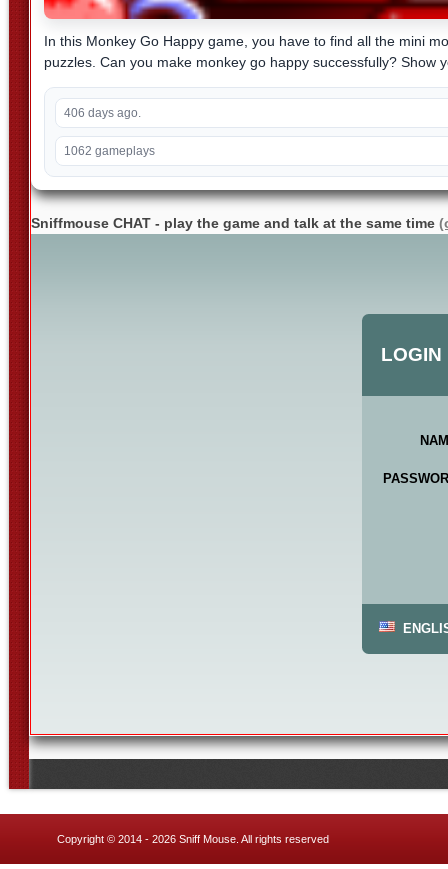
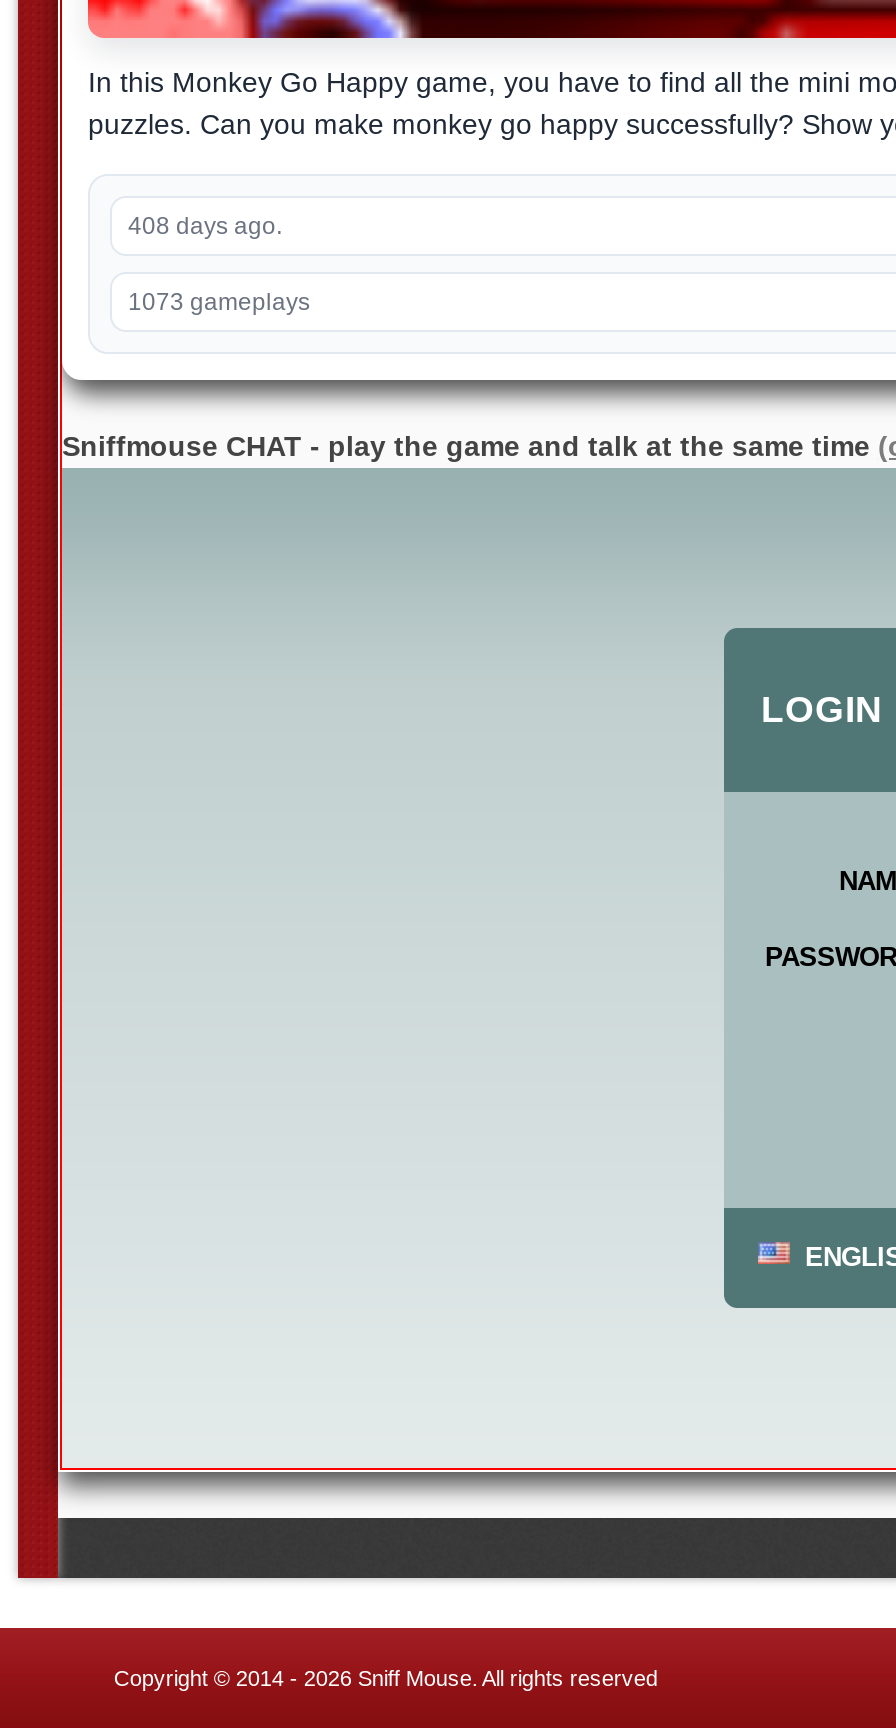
[64,106,141,120] 406 days ago. -> [128,212,282,240] 408 days ago.
[64,144,155,158] 1062 gameplays -> [128,288,310,316] 1073 gameplays

